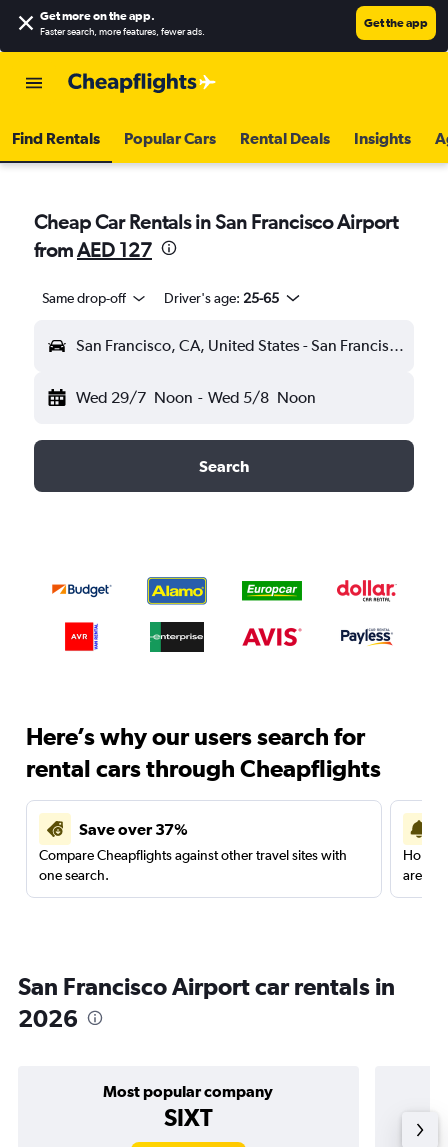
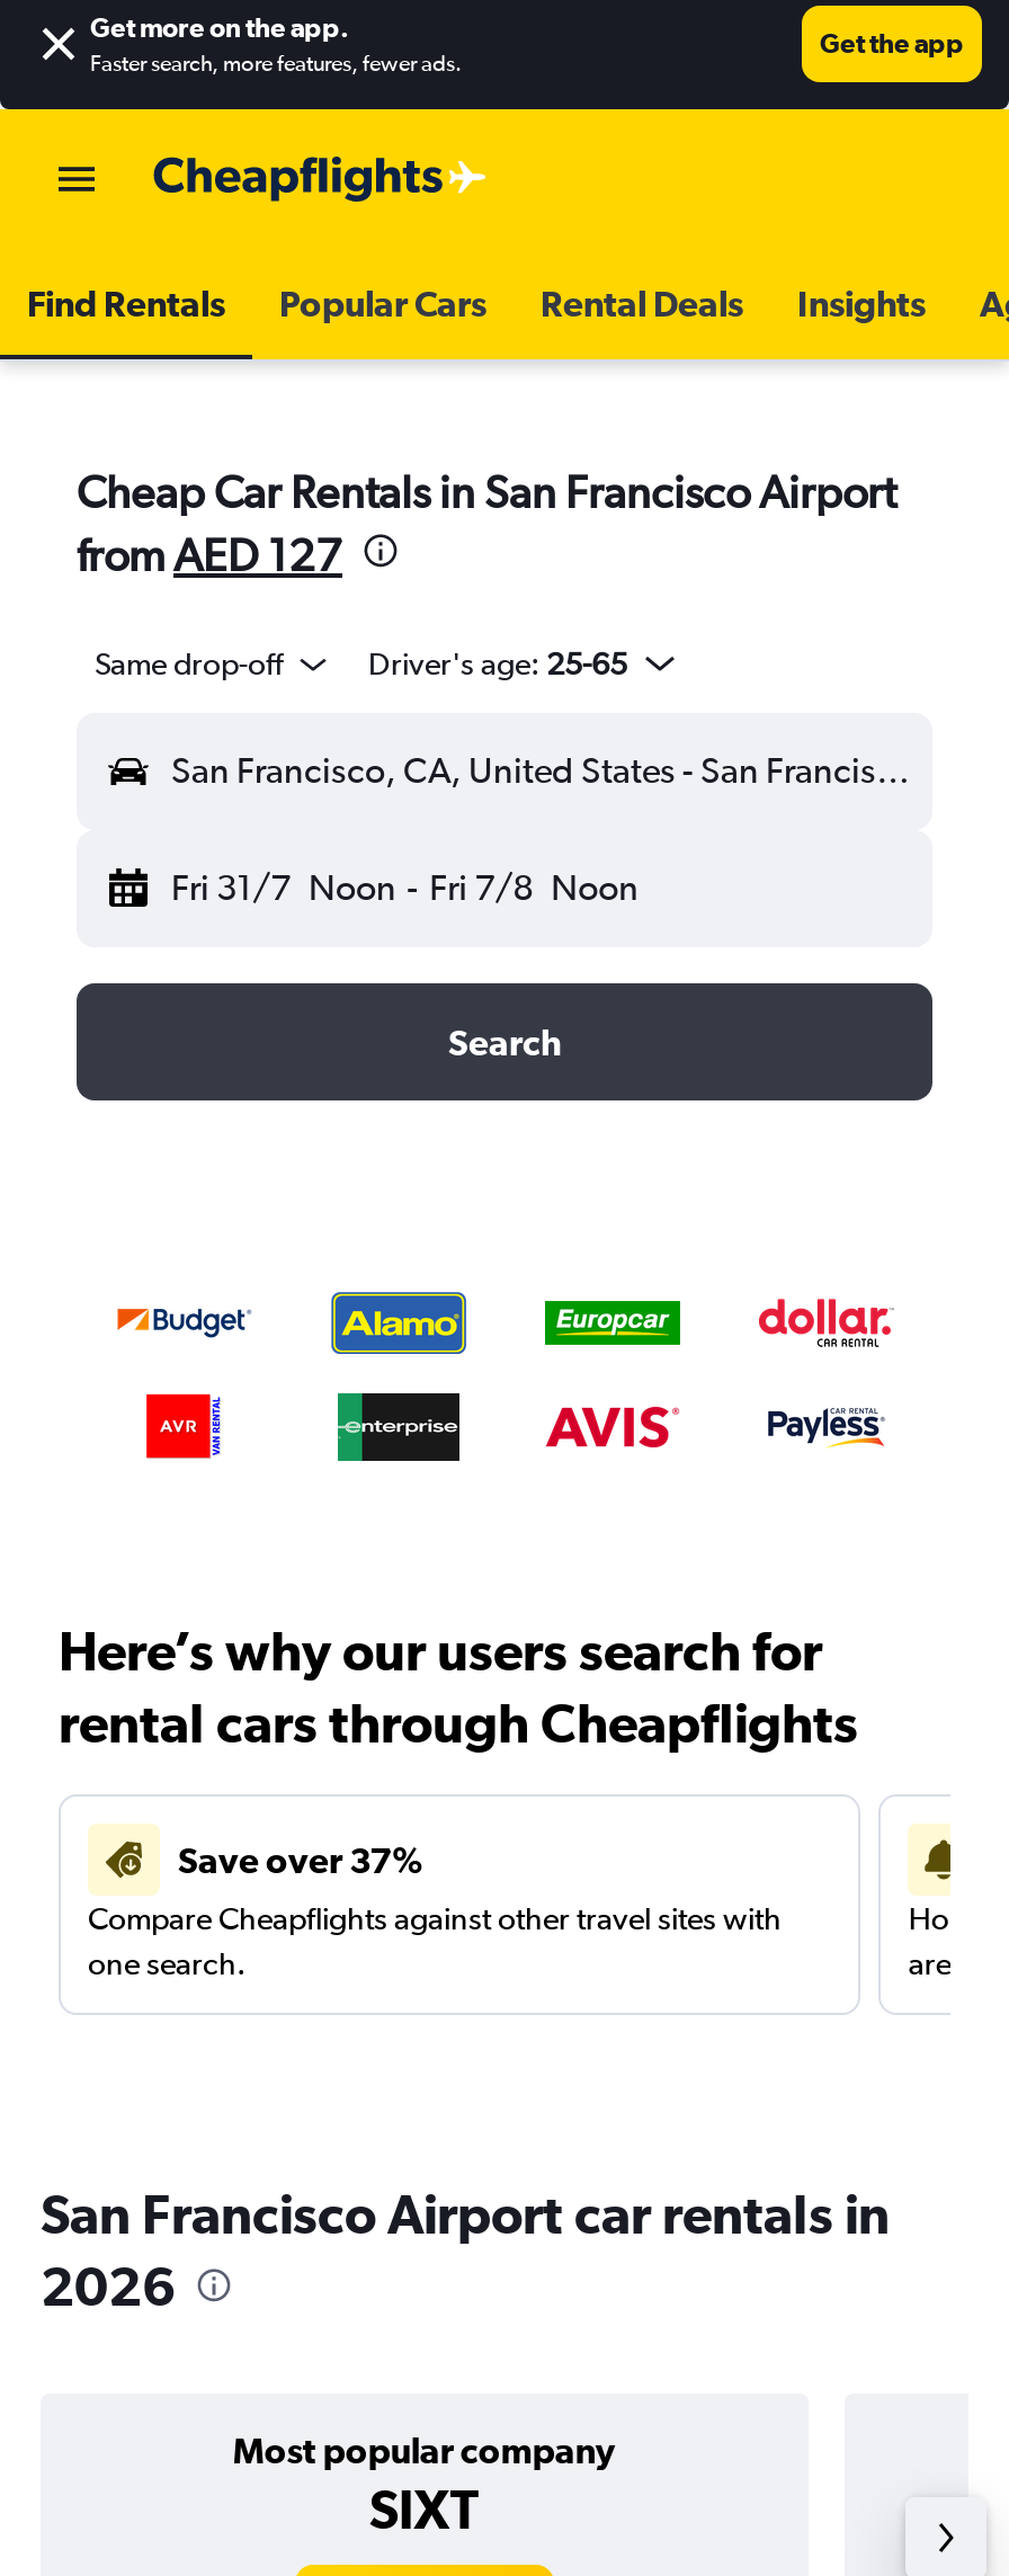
[76,388,316,407] Wed 29/7 Noon - Wed 5/8 Noon -> [171,866,639,909] Fri 31/7 Noon - Fri 7/8 Noon

